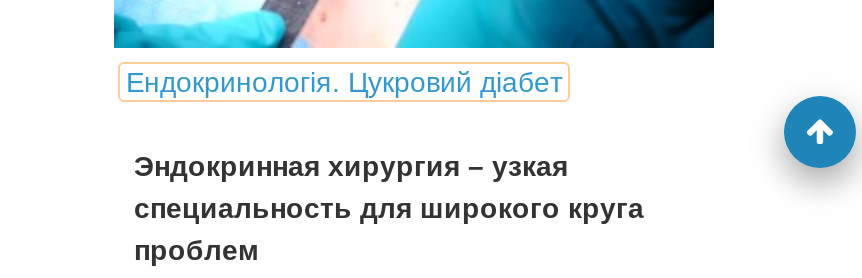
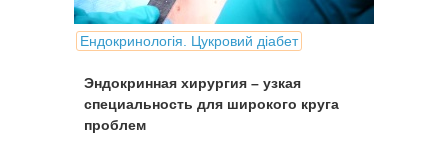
[780,94,856,186] [image] -> none

